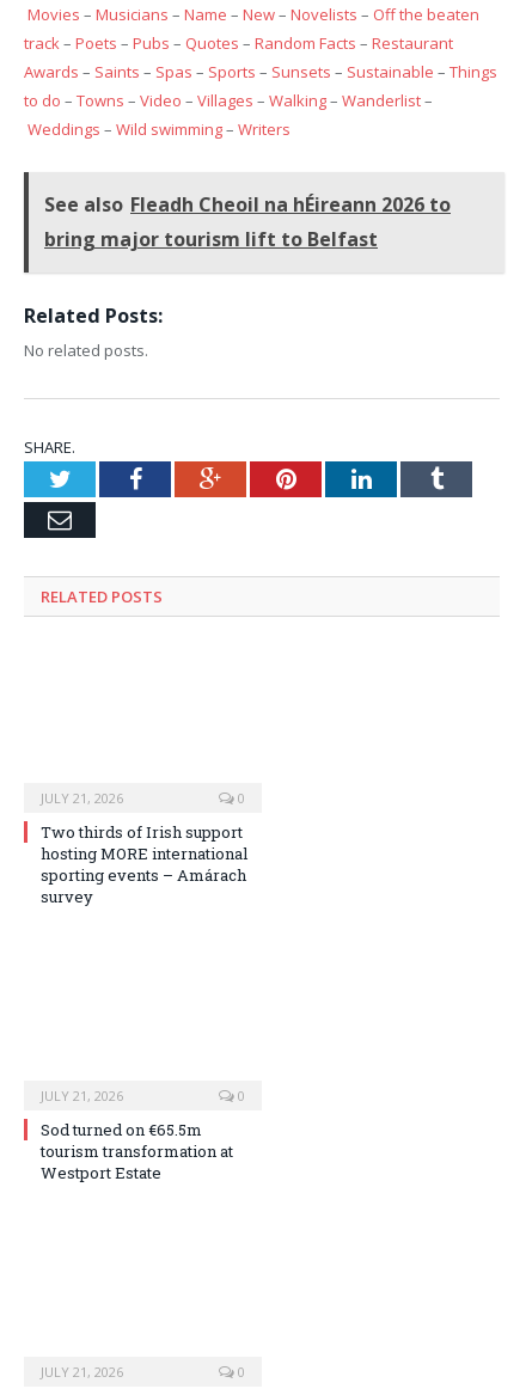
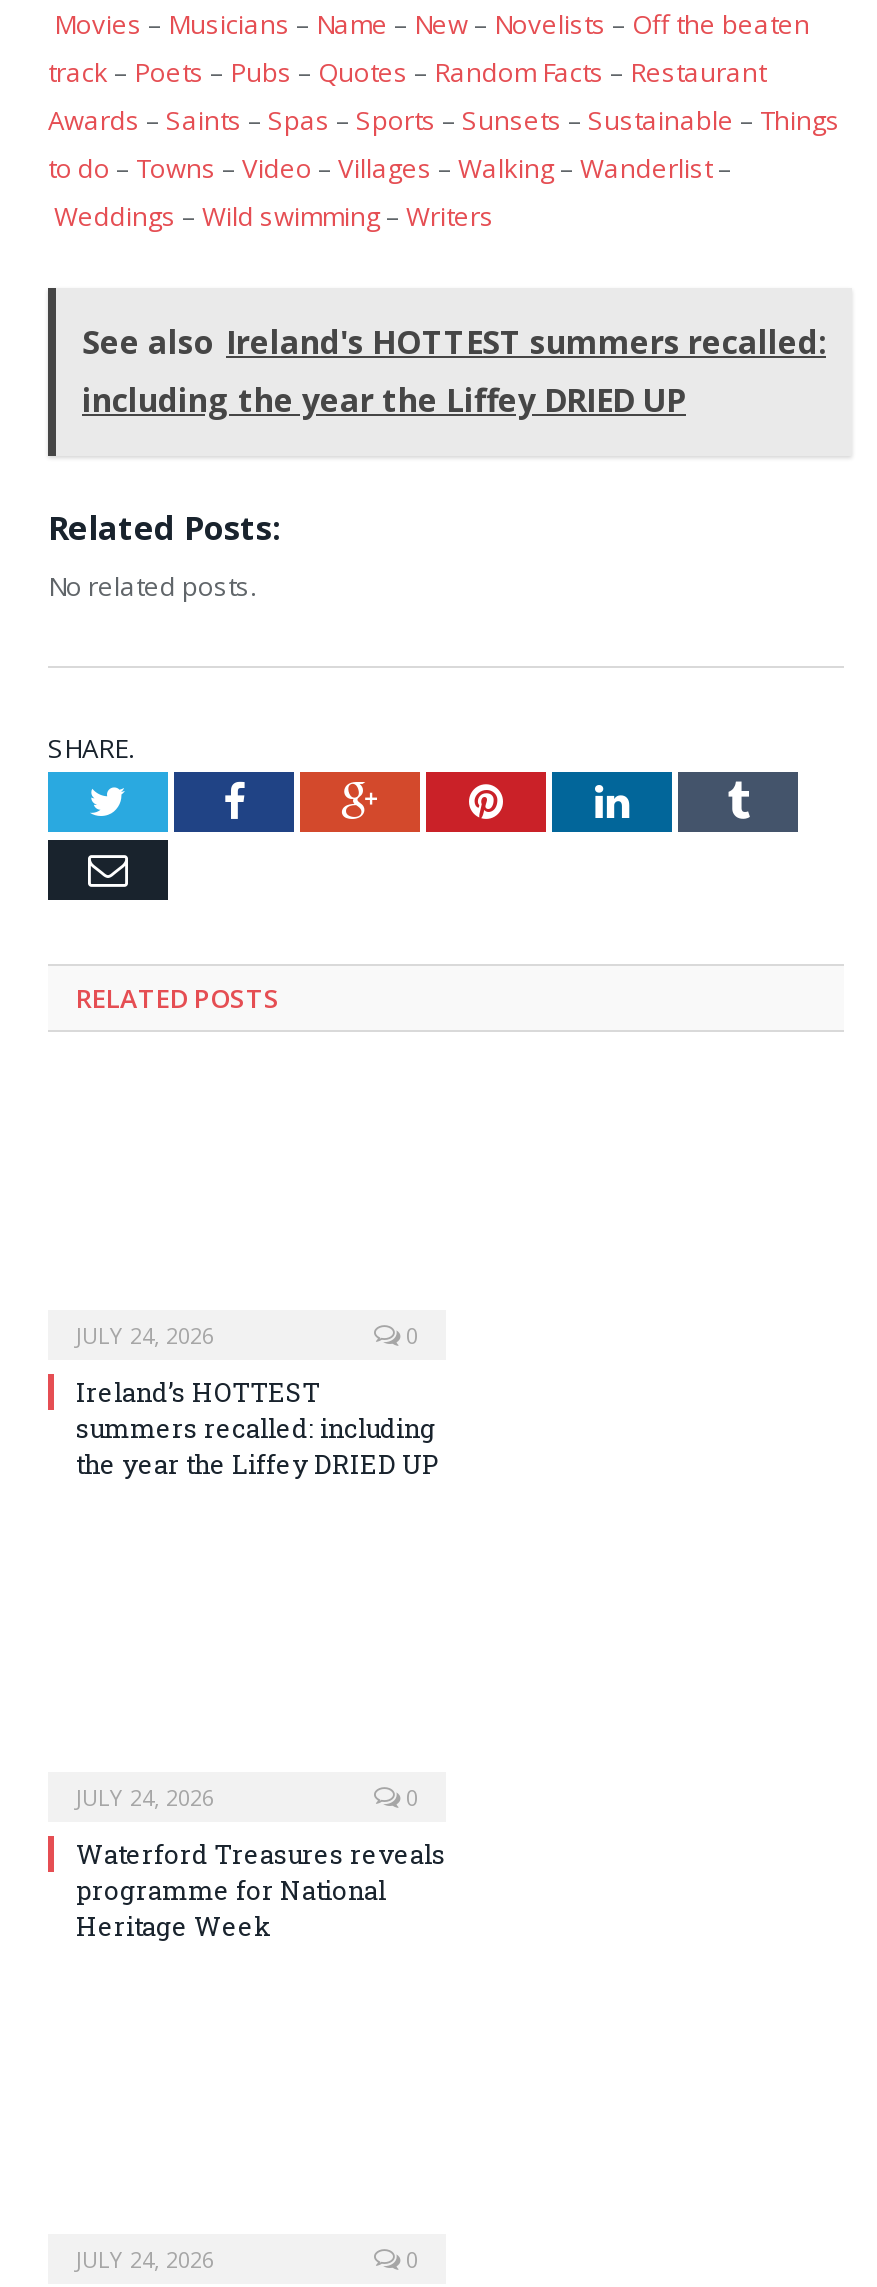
[44,192,451,253] See also Fleadh Cheoil na hÉireann 2026 to | bring major tourism lift to Belfast -> [82,321,826,423] See also Ireland's HOTTEST summers recalled: | including the year the Liffey DRIED UP
[41,788,123,806] JULY 21, 2026 -> [76,1319,214,1349] JULY 24, 2026
[41,821,247,907] Two thirds of Irish support | hosting MORE international | sporting events – Amárach | survey -> [76,1373,440,1481] Ireland’s HOTTEST | summers recalled: including | the year the Liffey DRIED UP
[41,1086,123,1104] JULY 21, 2026 -> [76,1782,214,1812] JULY 24, 2026
[41,1119,233,1183] Sod turned on €65.5m | tourism transformation at | Westport Estate -> [76,1836,446,1944] Waterford Treasures reveals | programme for National | Heritage Week
[41,1363,123,1381] JULY 21, 2026 -> [76,2244,214,2274] JULY 24, 2026

